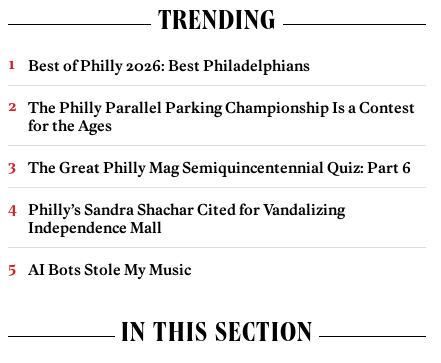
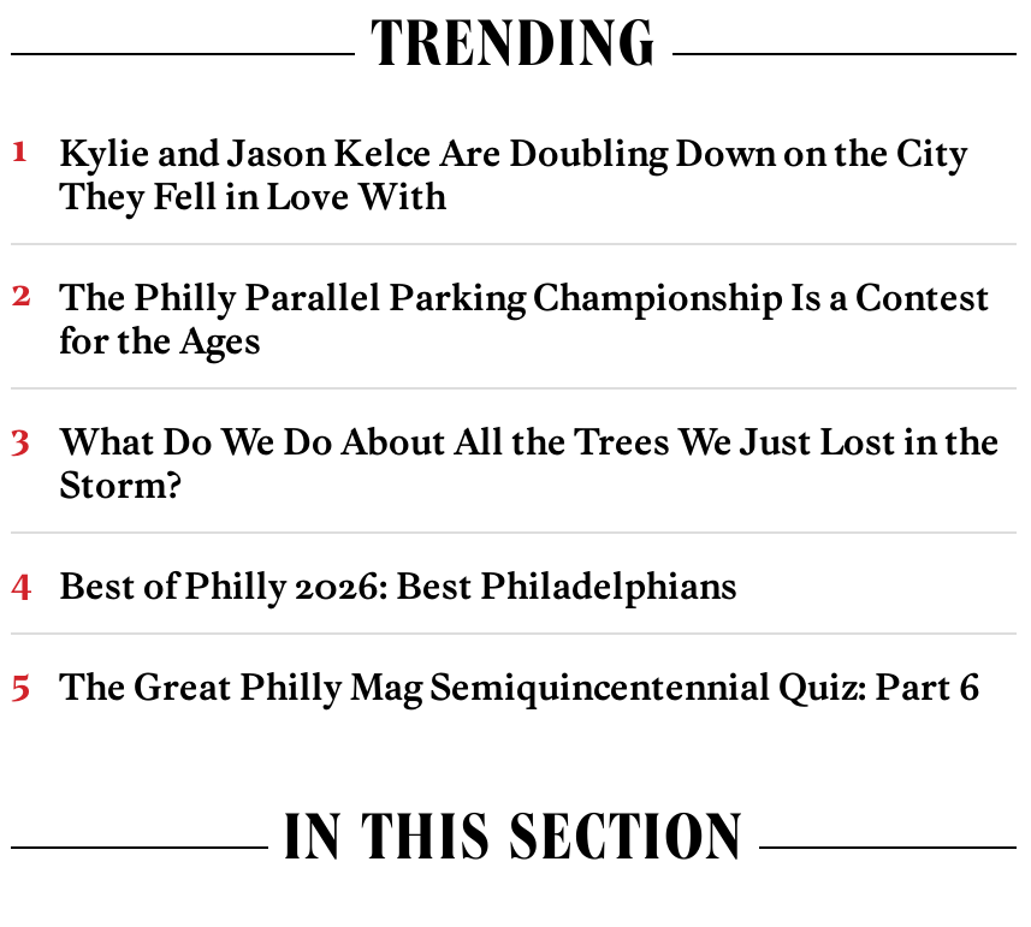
none -> [59,129,968,218] Kylie and Jason Kelce Are Doubling Down on the City | They Fell in Love With
moved [28,56,310,75] -> [59,562,737,608]: Best of Philly 2026: Best Philadelphians
none -> [59,418,1000,507] What Do We Do About All the Trees We Just Lost in the | Storm?
moved [28,158,411,177] -> [59,663,980,709]: The Great Philly Mag Semiquincentennial Quiz: Part 6
[28,200,345,279] Philly’s Sandra Shachar Cited for Vandalizing | Independence Mall | AI Bots Stole My Music -> none

